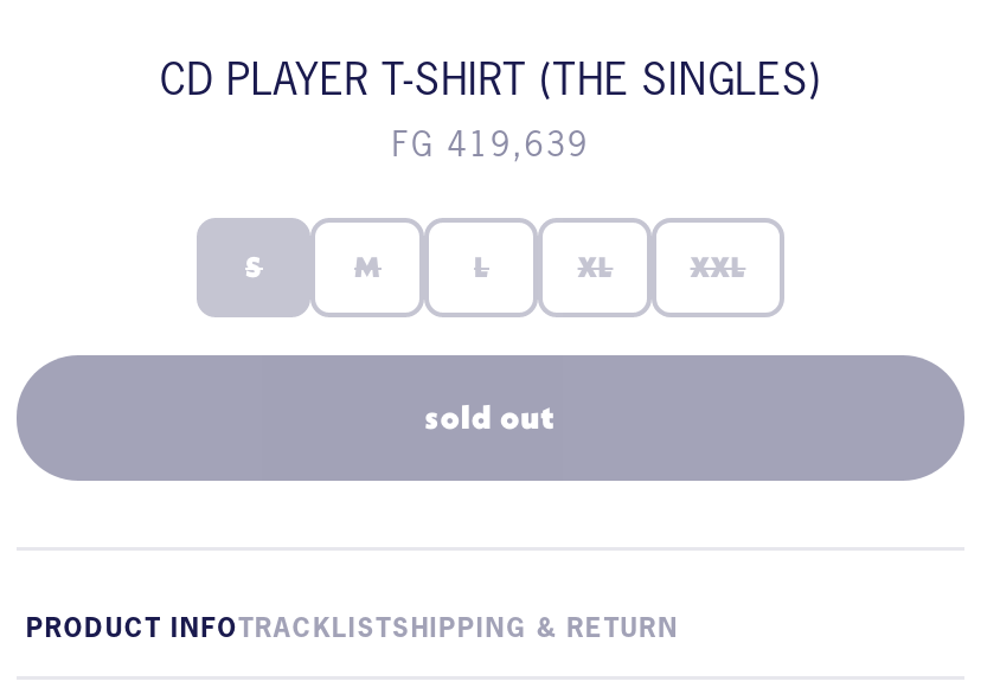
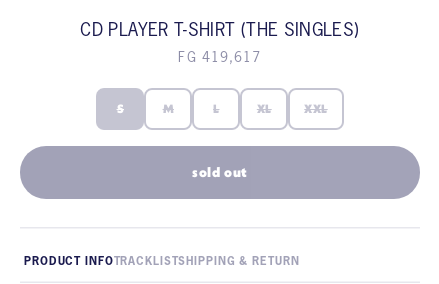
[392,123,589,166] FG 419,639 -> [178,48,262,66] FG 419,617

